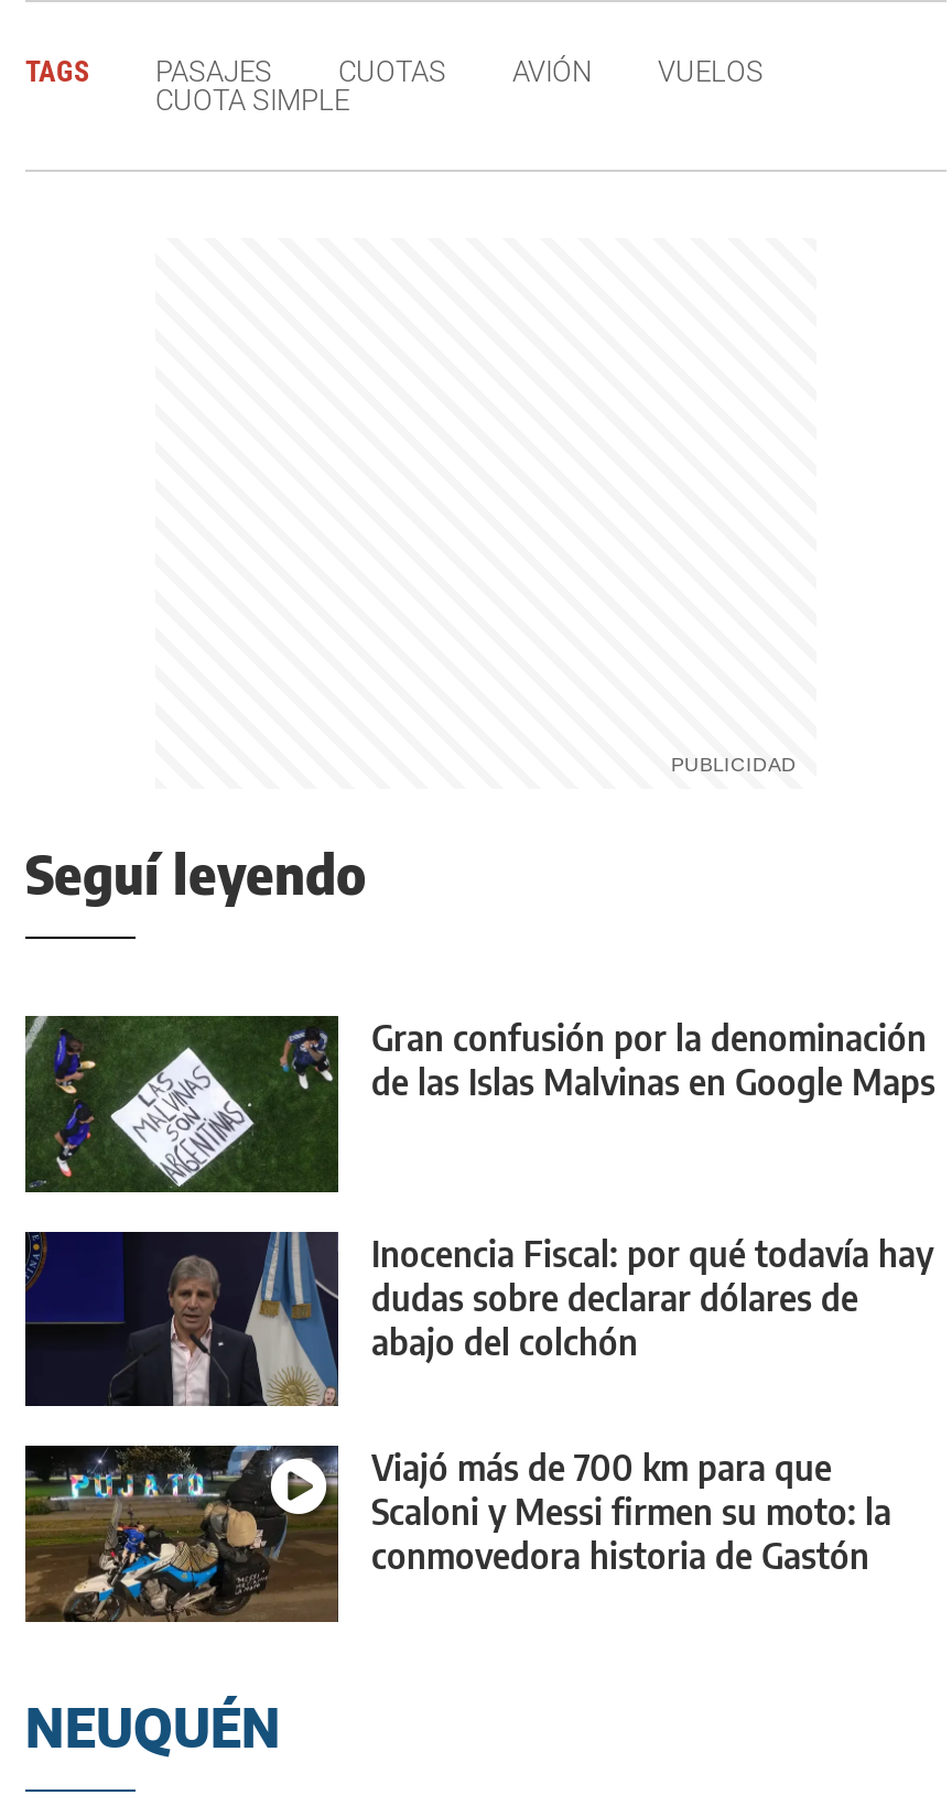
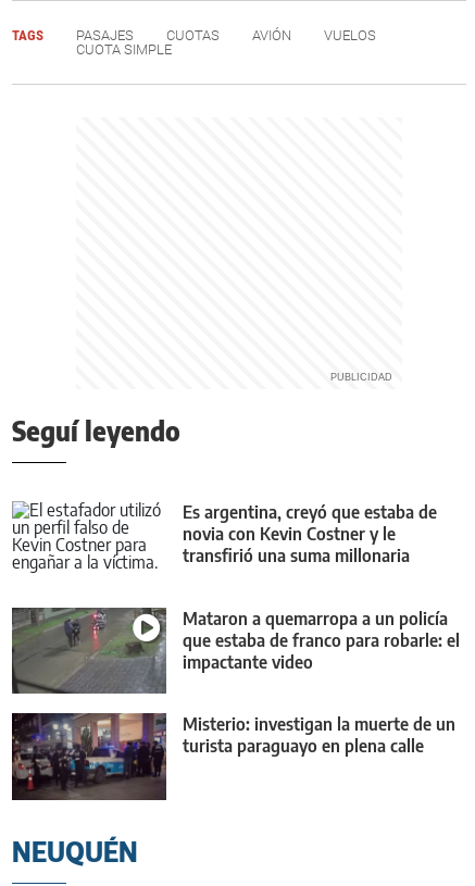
[23,1014,935,1194] [image] | Gran confusión por la denominación | de las Islas Malvinas en Google Maps -> [12,501,437,588] [image] | Es argentina, creyó que estaba de | novia con Kevin Costner y le | transfirió una suma millonaria
[25,1230,933,1408] [image] | Inocencia Fiscal: por qué todavía hay | dudas sobre declarar dólares de | abajo del colchón -> [11,607,460,695] [image] | Mataron a quemarropa a un policía | que estaba de franco para robarle: el | impactante video
[23,1443,891,1622] [image] | Viajó más de 700 km para que | Scaloni y Messi firmen su moto: la | conmovedora historia de Gastón -> [11,712,455,800] [image] | Misterio: investigan la muerte de un | turista paraguayo en plena calle

